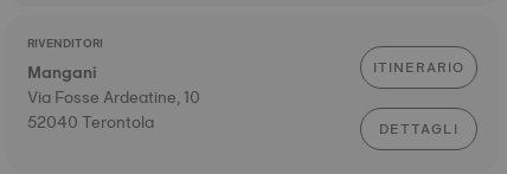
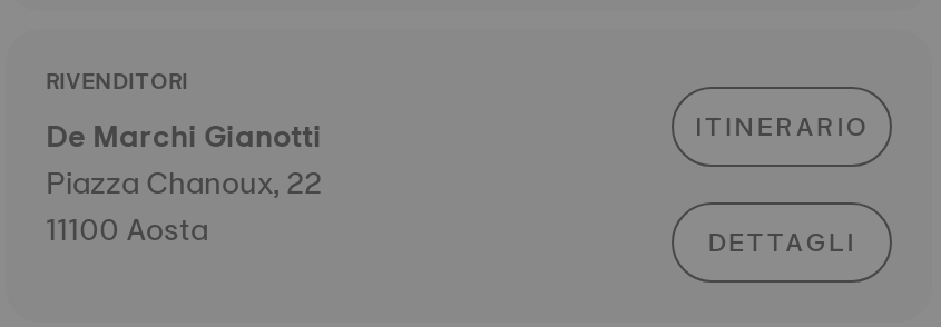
[27,58,200,136] Mangani | Via Fosse Ardeatine, 10 | 52040 Terontola -> [46,109,322,256] De Marchi Gianotti | Piazza Chanoux, 22 | 11100 Aosta

